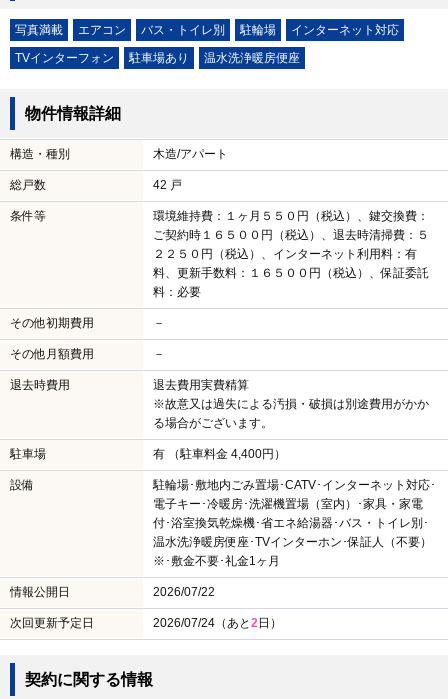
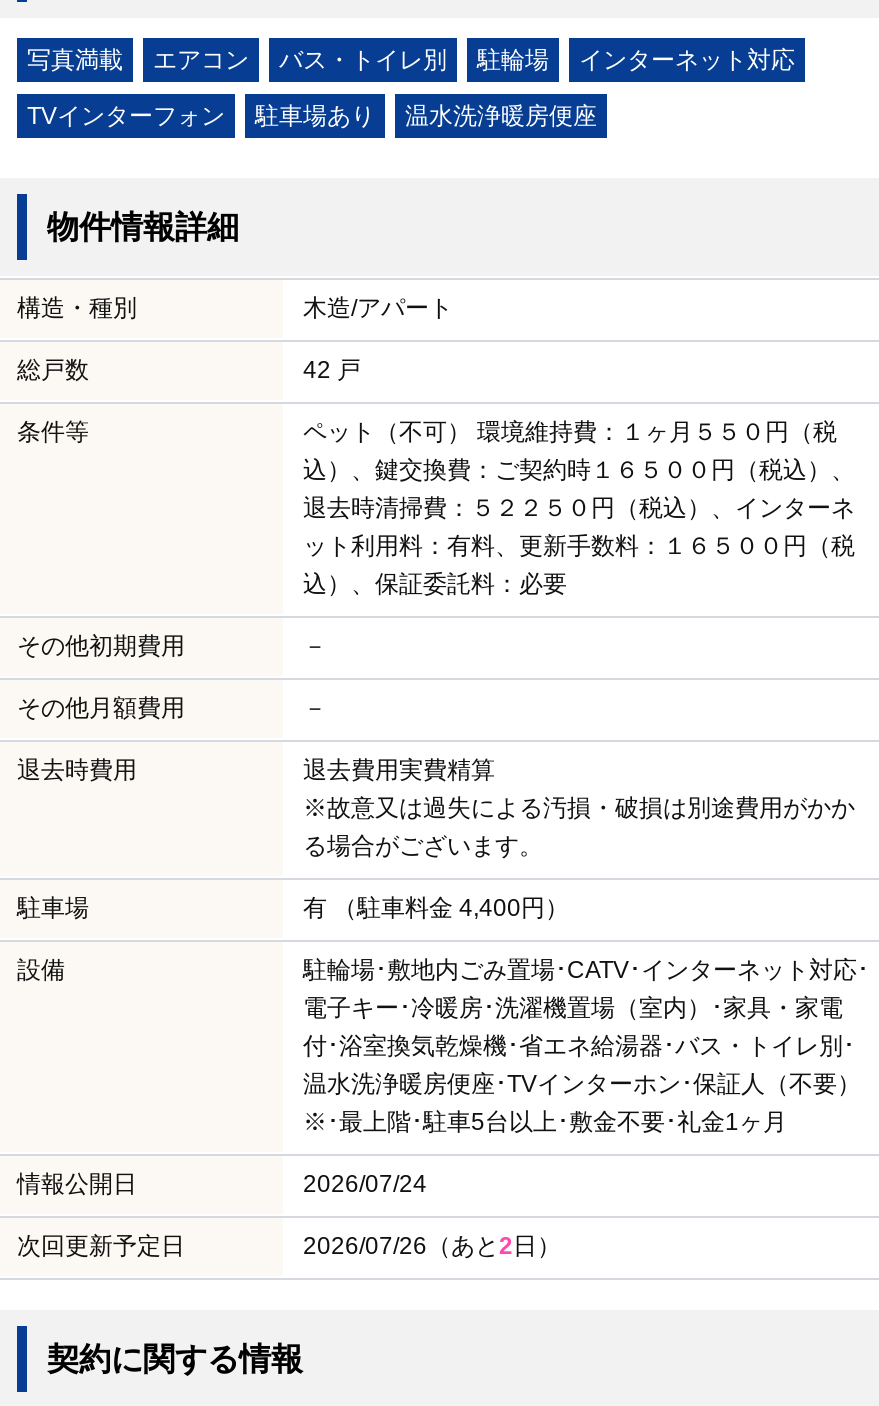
[153,209,429,299] 環境維持費：１ヶ月５５０円（税込）、鍵交換費： | ご契約時１６５００円（税込）、退去時清掃費：５ | ２２５０円（税込）、インターネット利用料：有 | 料、更新手数料：１６５００円（税込）、保証委託 | 料：必要 -> [303,419,855,599] ペット（不可） 環境維持費：１ヶ月５５０円（税 | 込）、鍵交換費：ご契約時１６５００円（税込）、 | 退去時清掃費：５２２５０円（税込）、インターネ | ット利用料：有料、更新手数料：１６５００円（税 | 込）、保証委託料：必要
[153,554,280,568] ※･敷金不要･礼金1ヶ月 -> [303,1109,787,1137] ※･最上階･駐車5台以上･敷金不要･礼金1ヶ月
[153,585,215,599] 2026/07/22 -> [303,1171,427,1199] 2026/07/24
[153,616,282,630] 2026/07/24（あと2日） -> [303,1233,561,1261] 2026/07/26（あと2日）

